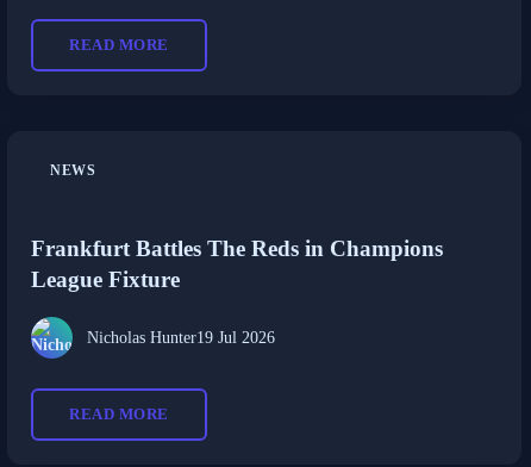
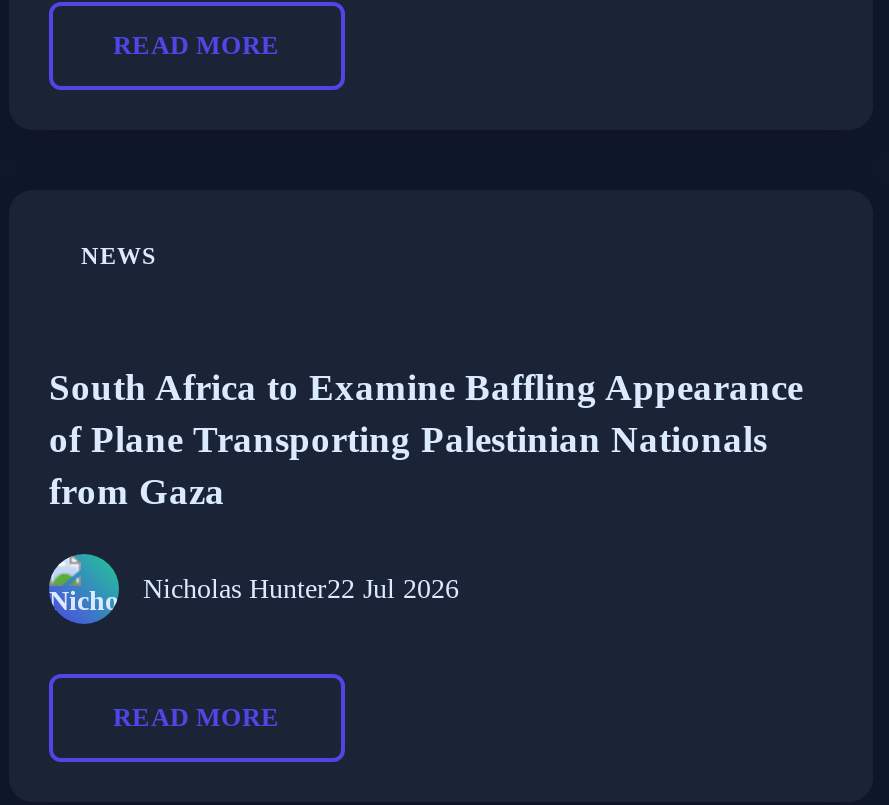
[31,235,443,291] Frankfurt Battles The Reds in Champions | League Fixture -> [49,365,803,511] South Africa to Examine Baffling Appearance | of Plane Transporting Palestinian Nationals | from Gaza
[87,329,275,346] Nicholas Hunter19 Jul 2026 -> [143,574,459,604] Nicholas Hunter22 Jul 2026

